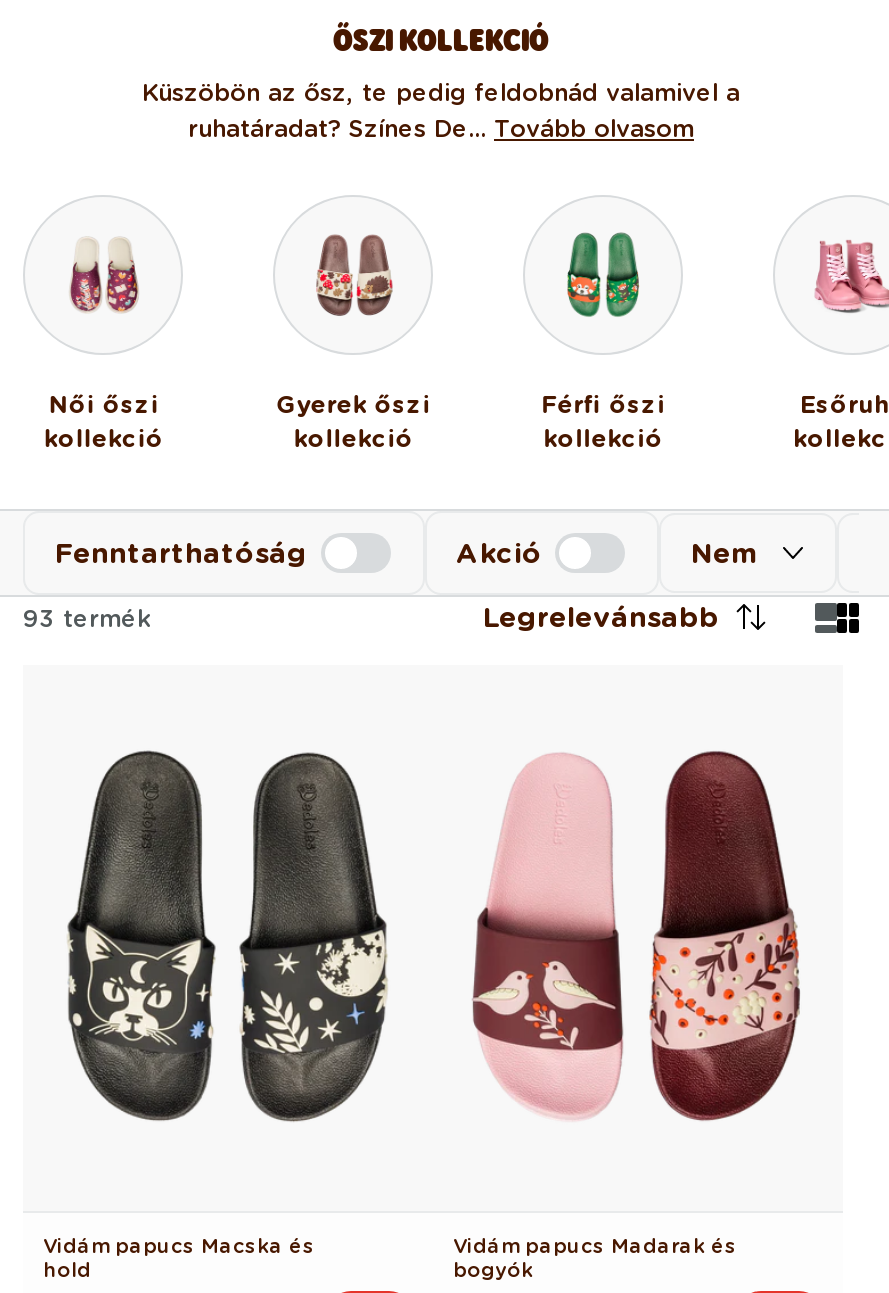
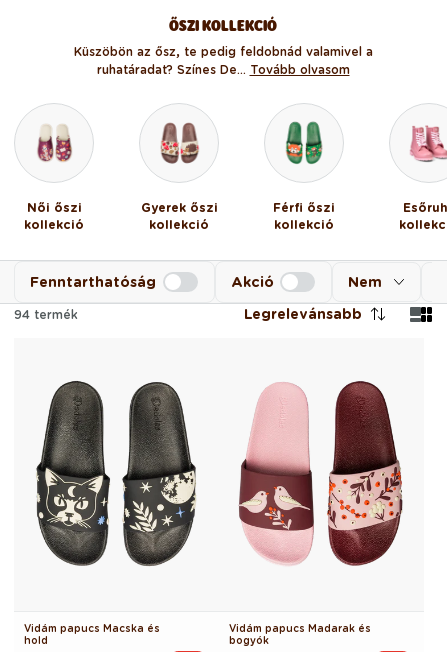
[23,602,151,632] 93 termék -> [14,306,78,321] 94 termék

